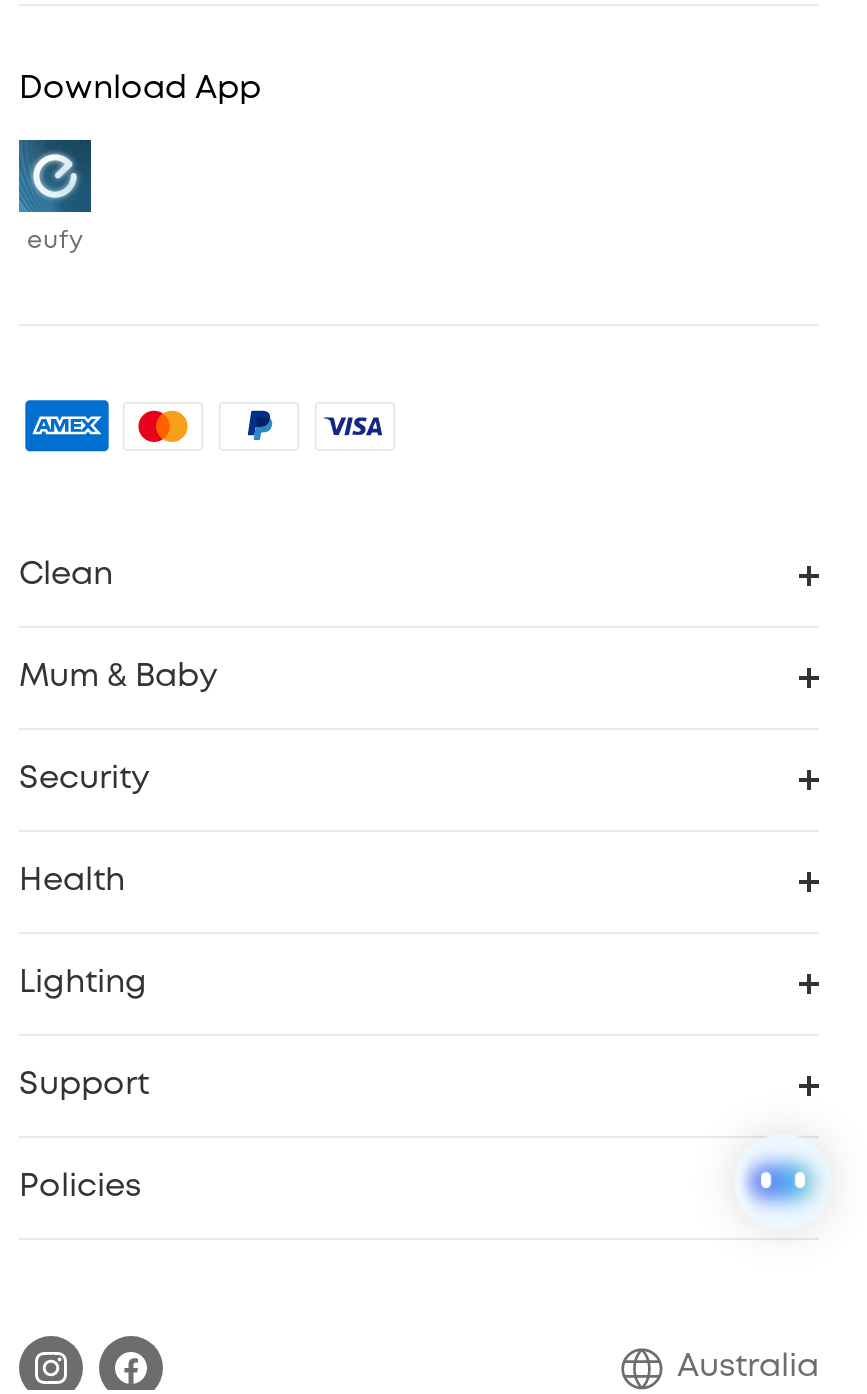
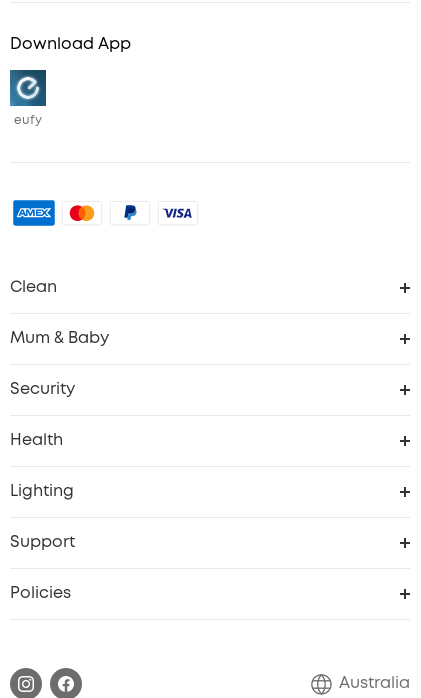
[737,1144,831,1228] [image] -> none

